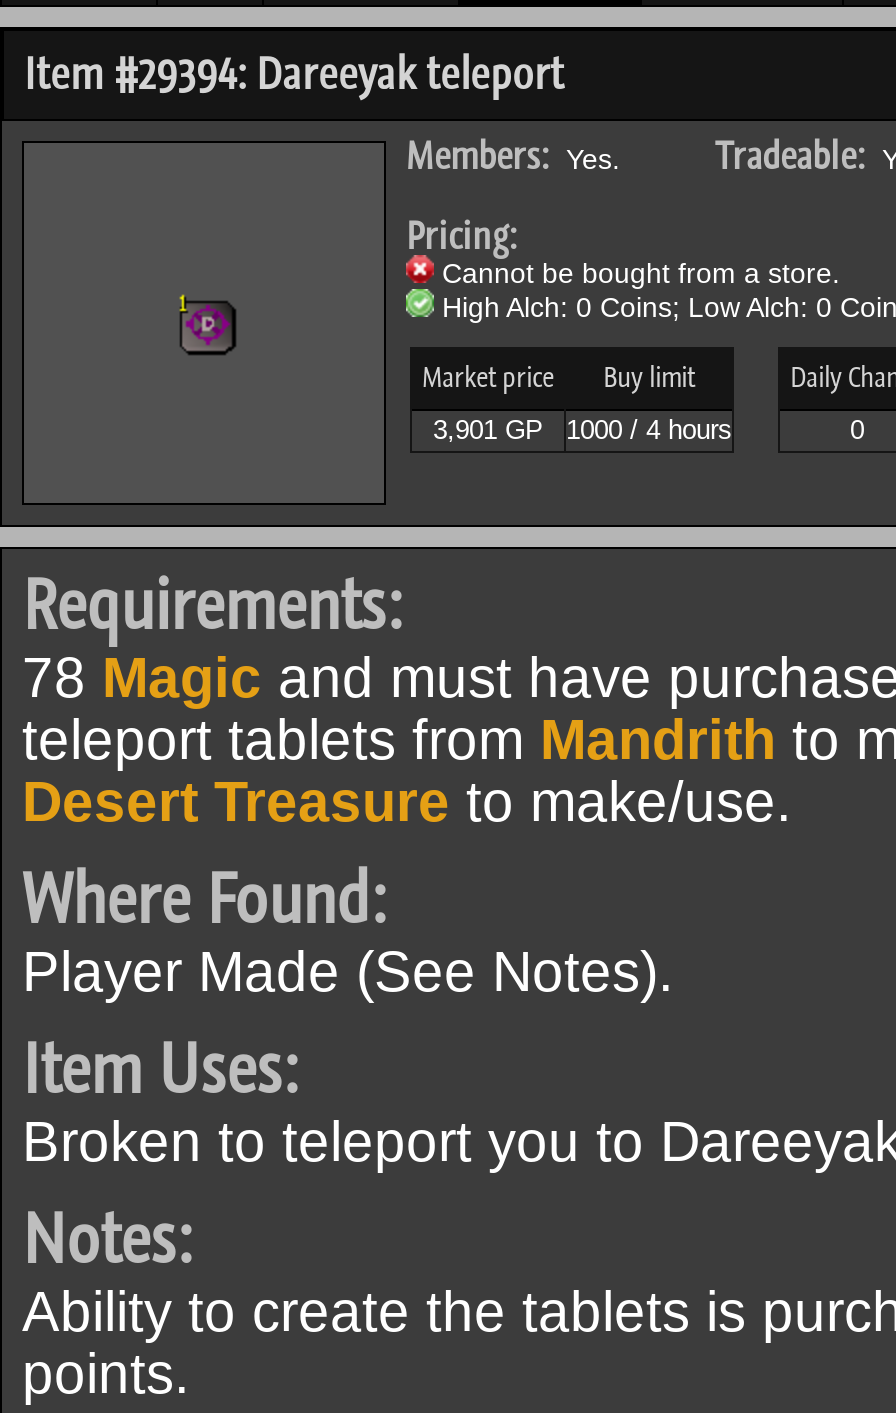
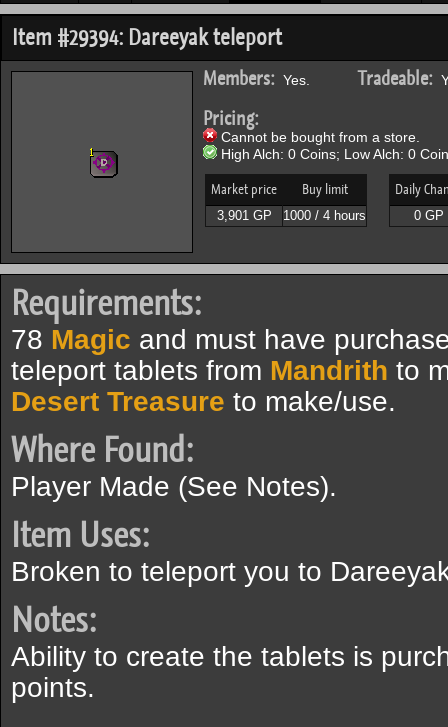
[850,415,864,445] 0 -> [413,208,443,223] 0 GP

